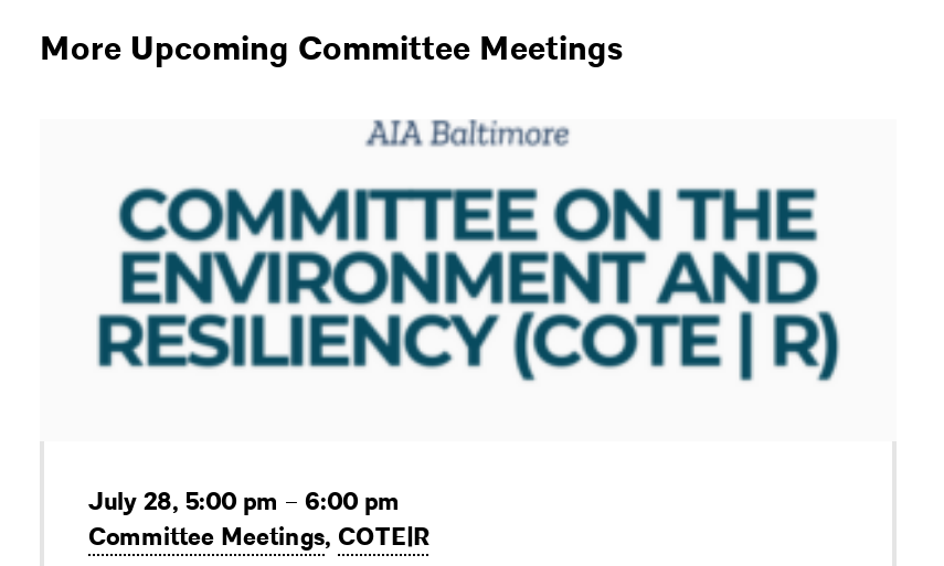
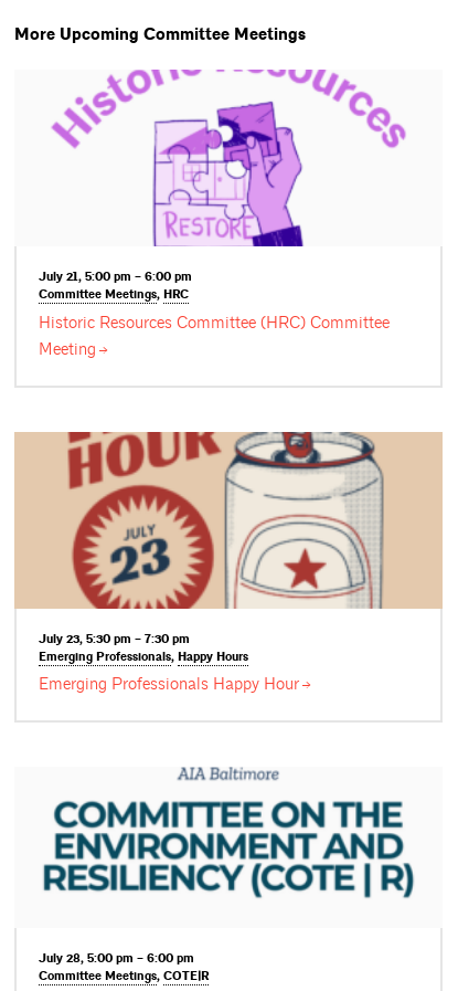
none -> [14,431,443,695] [image] | July 23, 5:30 pm – 7:30 pm | Emerging Professionals, Happy Hours | Emerging Professionals Happy Hour
none -> [39,68,406,360] [image] | July 21, 5:00 pm – 6:00 pm | Committee Meetings, HRC | Historic Resources Committee (HRC) Committee | Meeting

